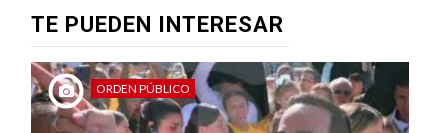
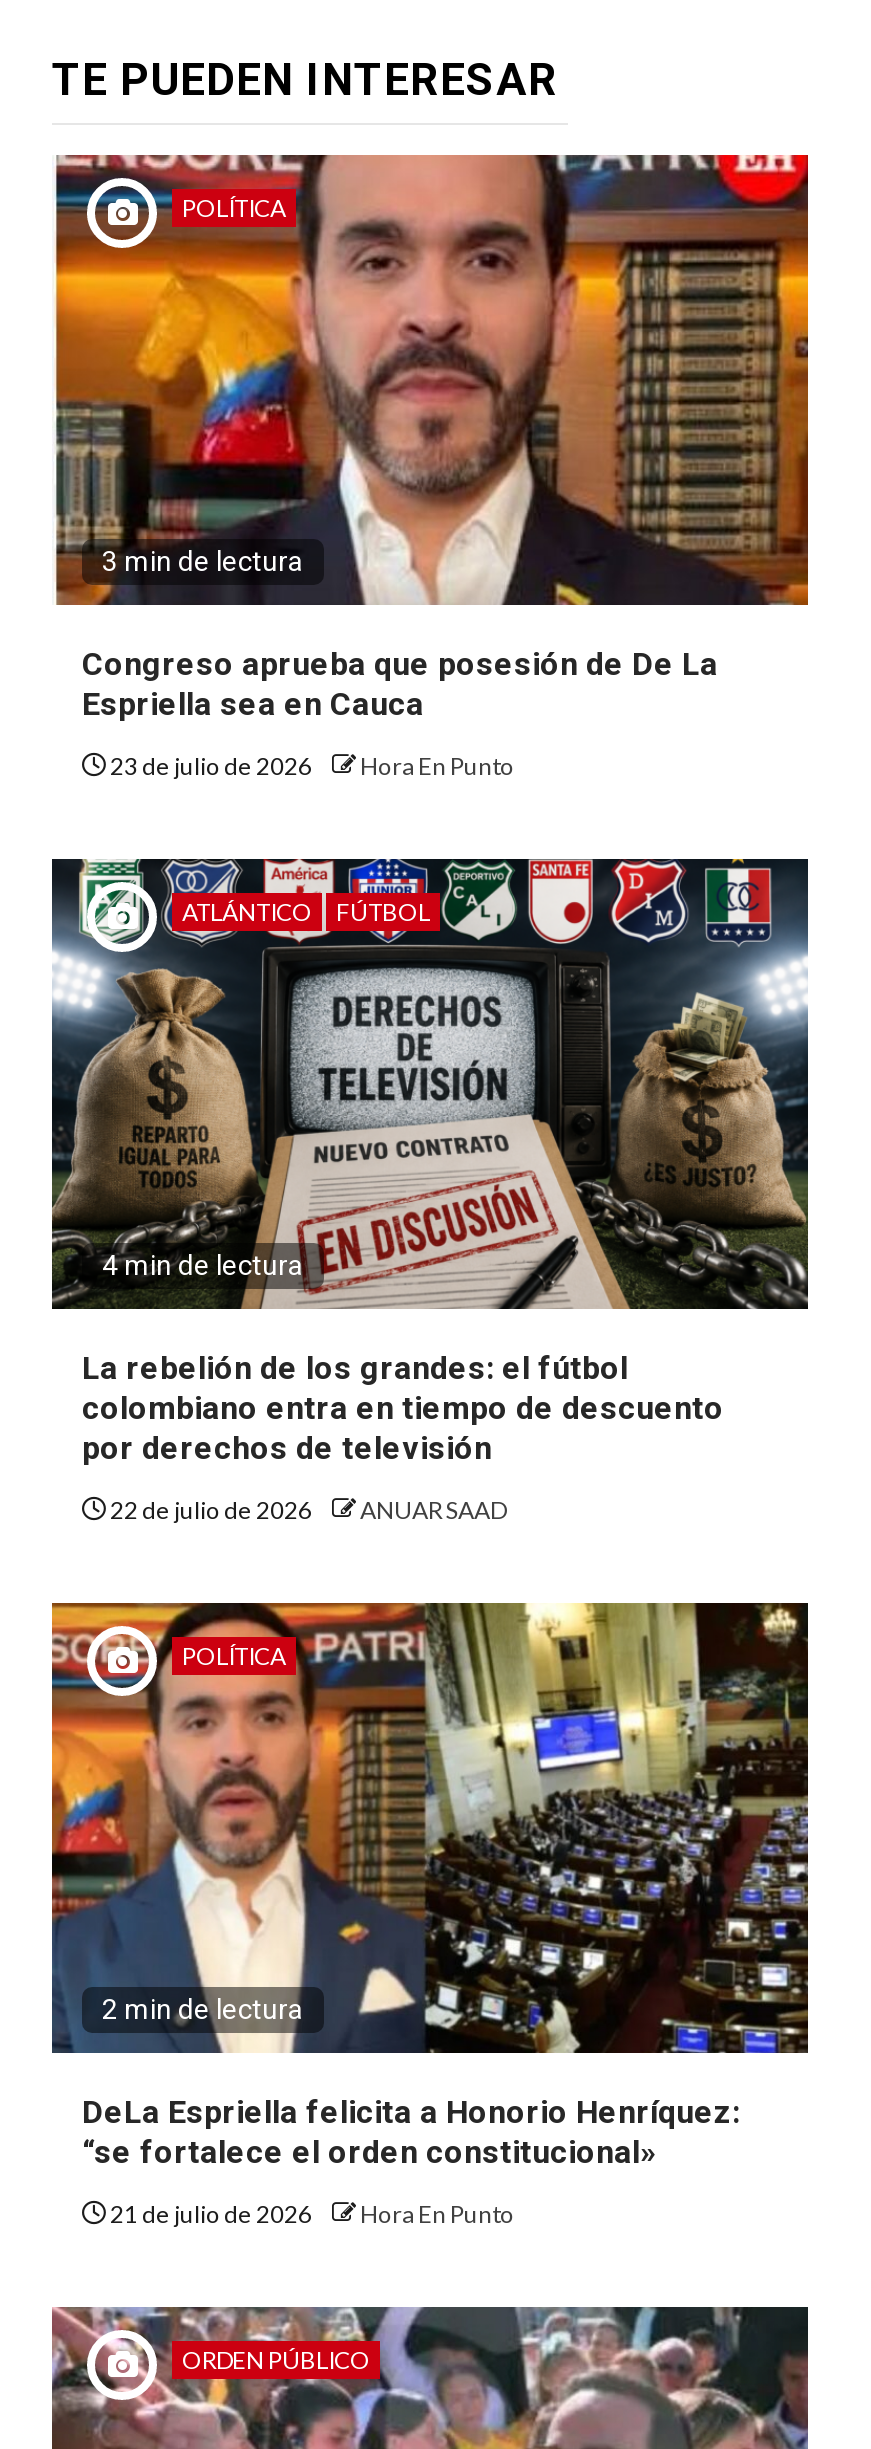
none -> [50,857,810,1311] [image] | ATLÁNTICO | FÚTBOL
none -> [50,1601,810,2055] [image] | POLÍTICA
none -> [54,153,810,607] [image] | POLÍTICA
none -> [82,545,718,781] 3 min de lectura | Congreso aprueba que posesión de De La | Espriella sea en Cauca | 23 de julio de 2026 | Hora En Punto
none -> [82,1249,724,1525] 4 min de lectura | La rebelión de los grandes: el fútbol | colombiano entra en tiempo de descuento | por derechos de televisión | 22 de julio de 2026 | ANUAR SAAD
none -> [82,1993,740,2229] 2 min de lectura | DeLa Espriella felicita a Honorio Henríquez: | “se fortalece el orden constitucional» | 21 de julio de 2026 | Hora En Punto

